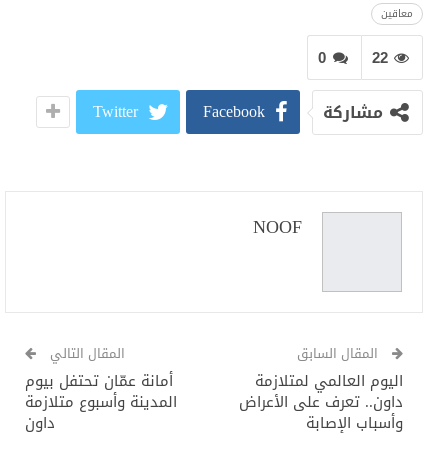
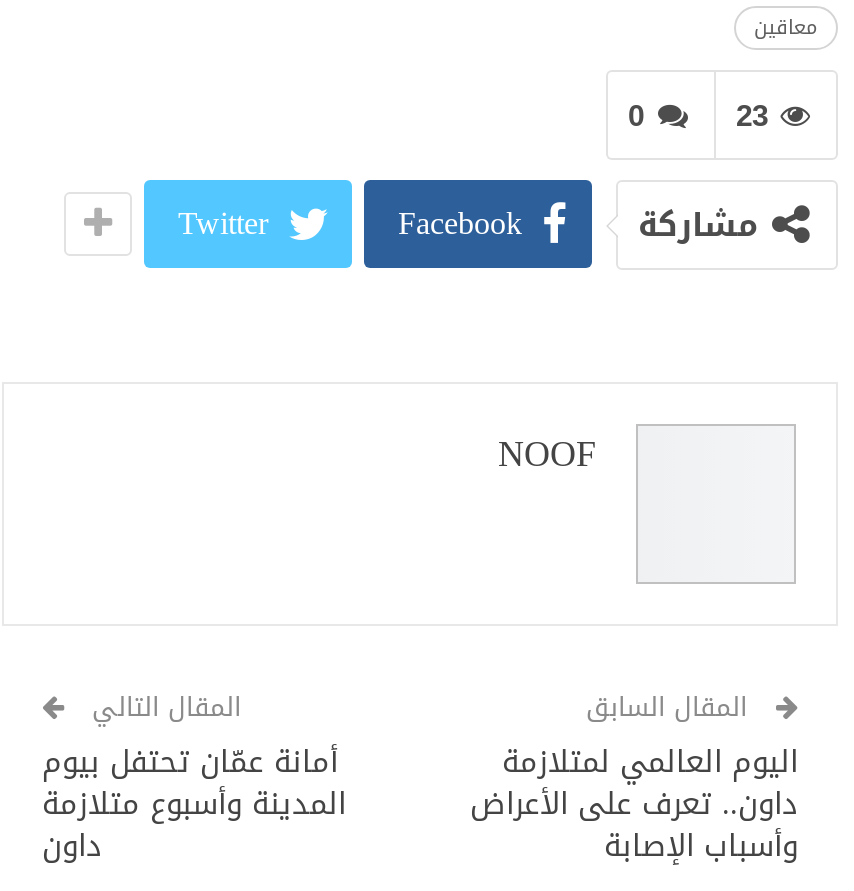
[372,49,388,66] 22 -> [736,98,768,132] 23

